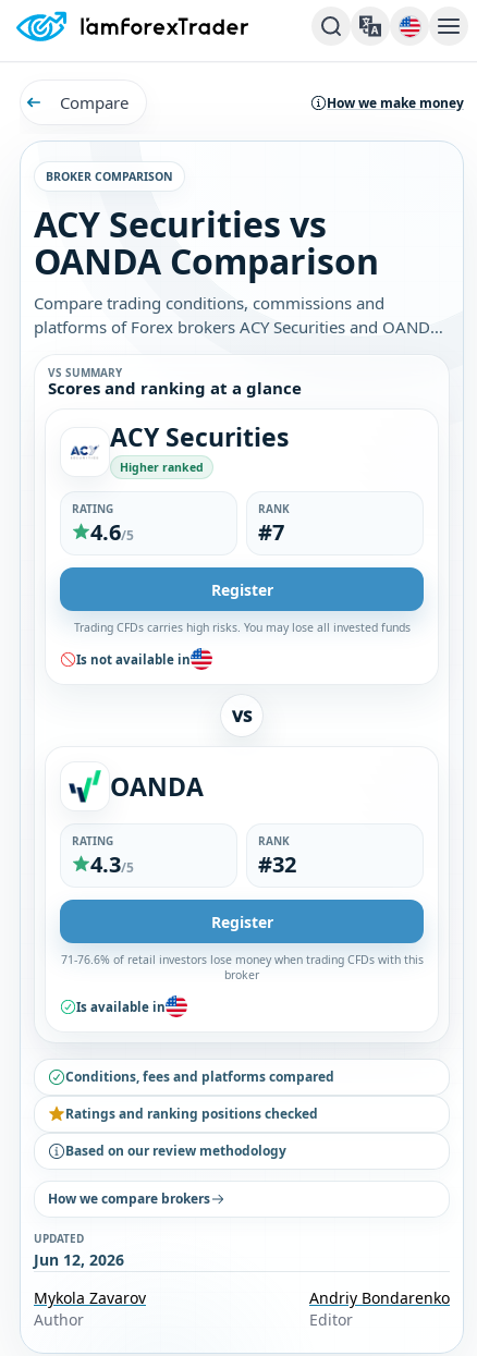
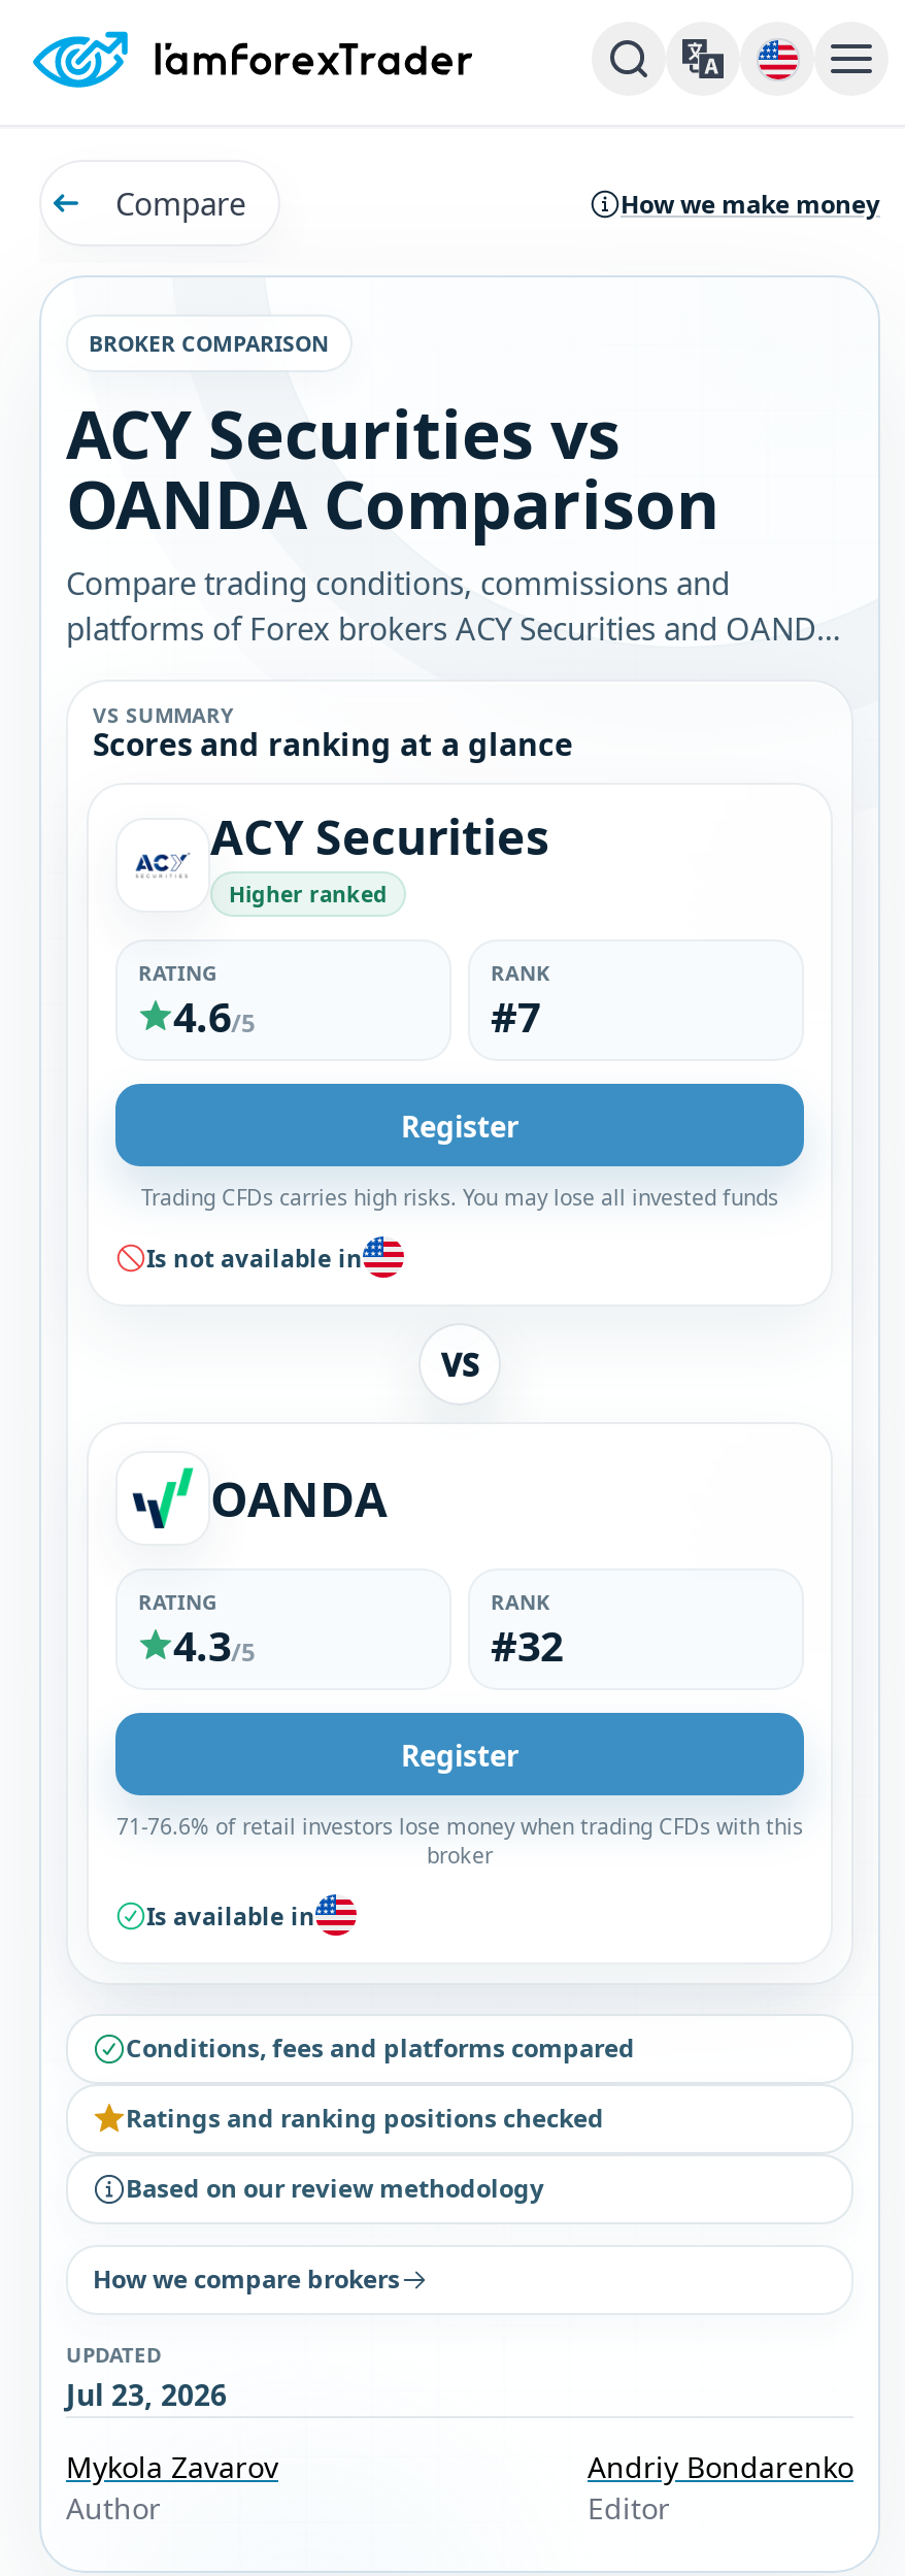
[34,1249,124,1270] Jun 12, 2026 -> [66,2375,227,2414] Jul 23, 2026

